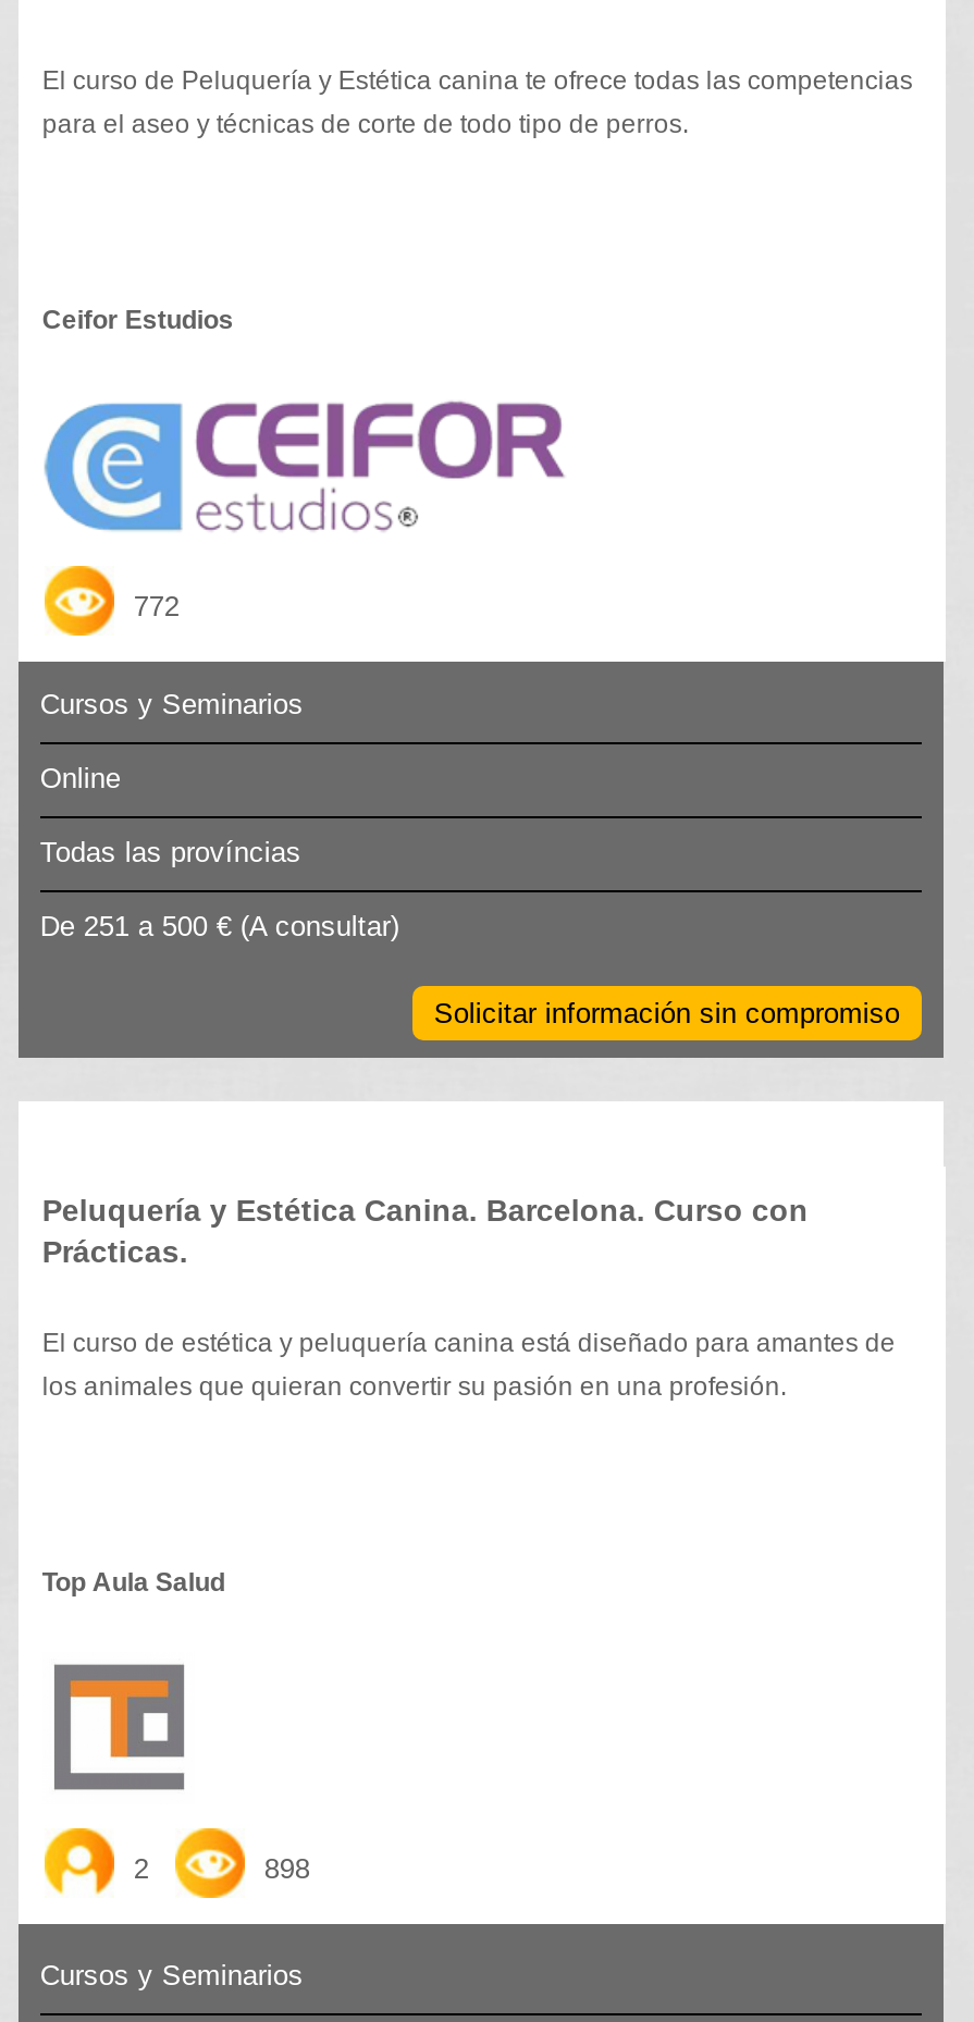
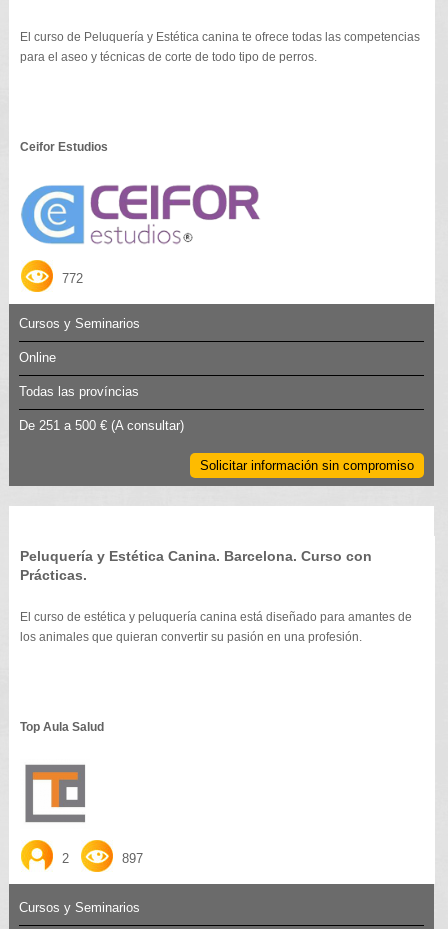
[264,1852,310,1885] 898 -> [122,851,143,866] 897

